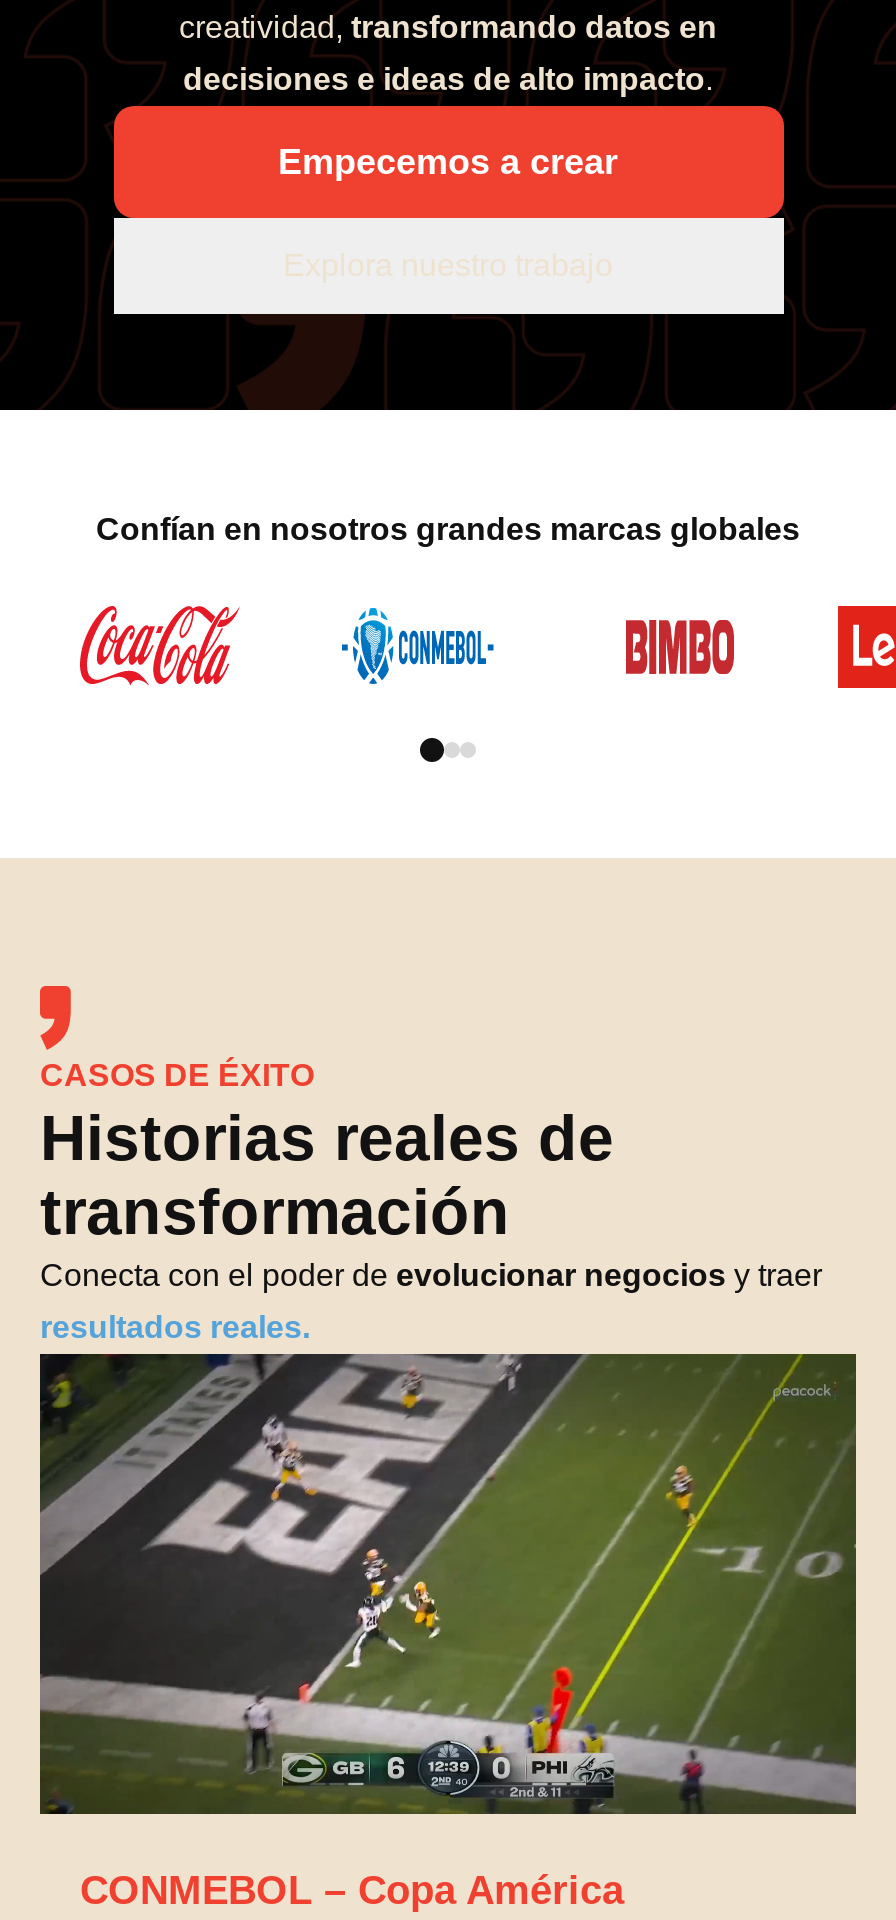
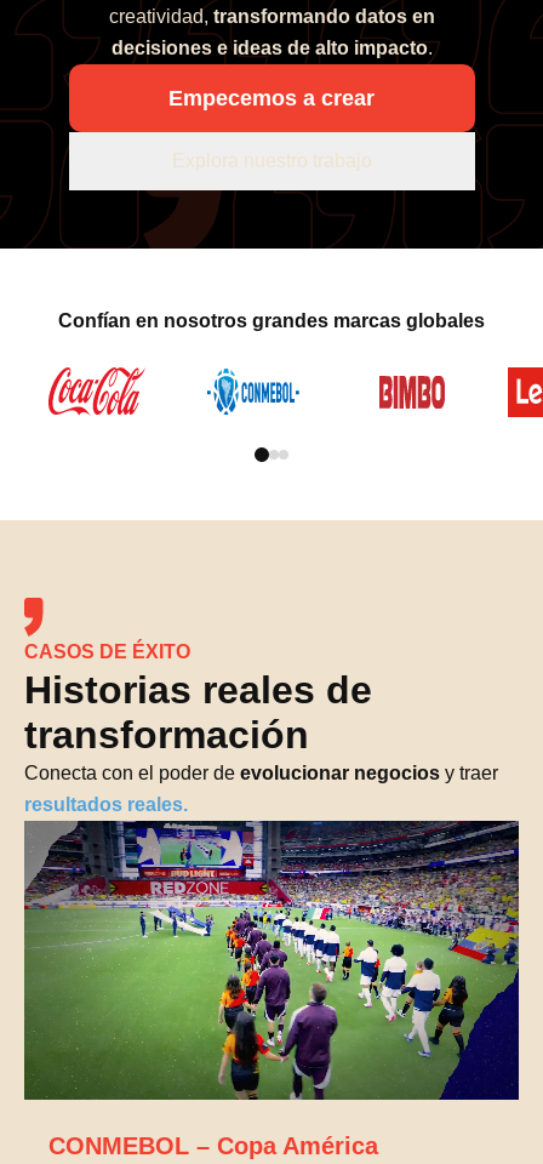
[40,1354,856,1814] [image] -> [24,821,519,1100] [image]

